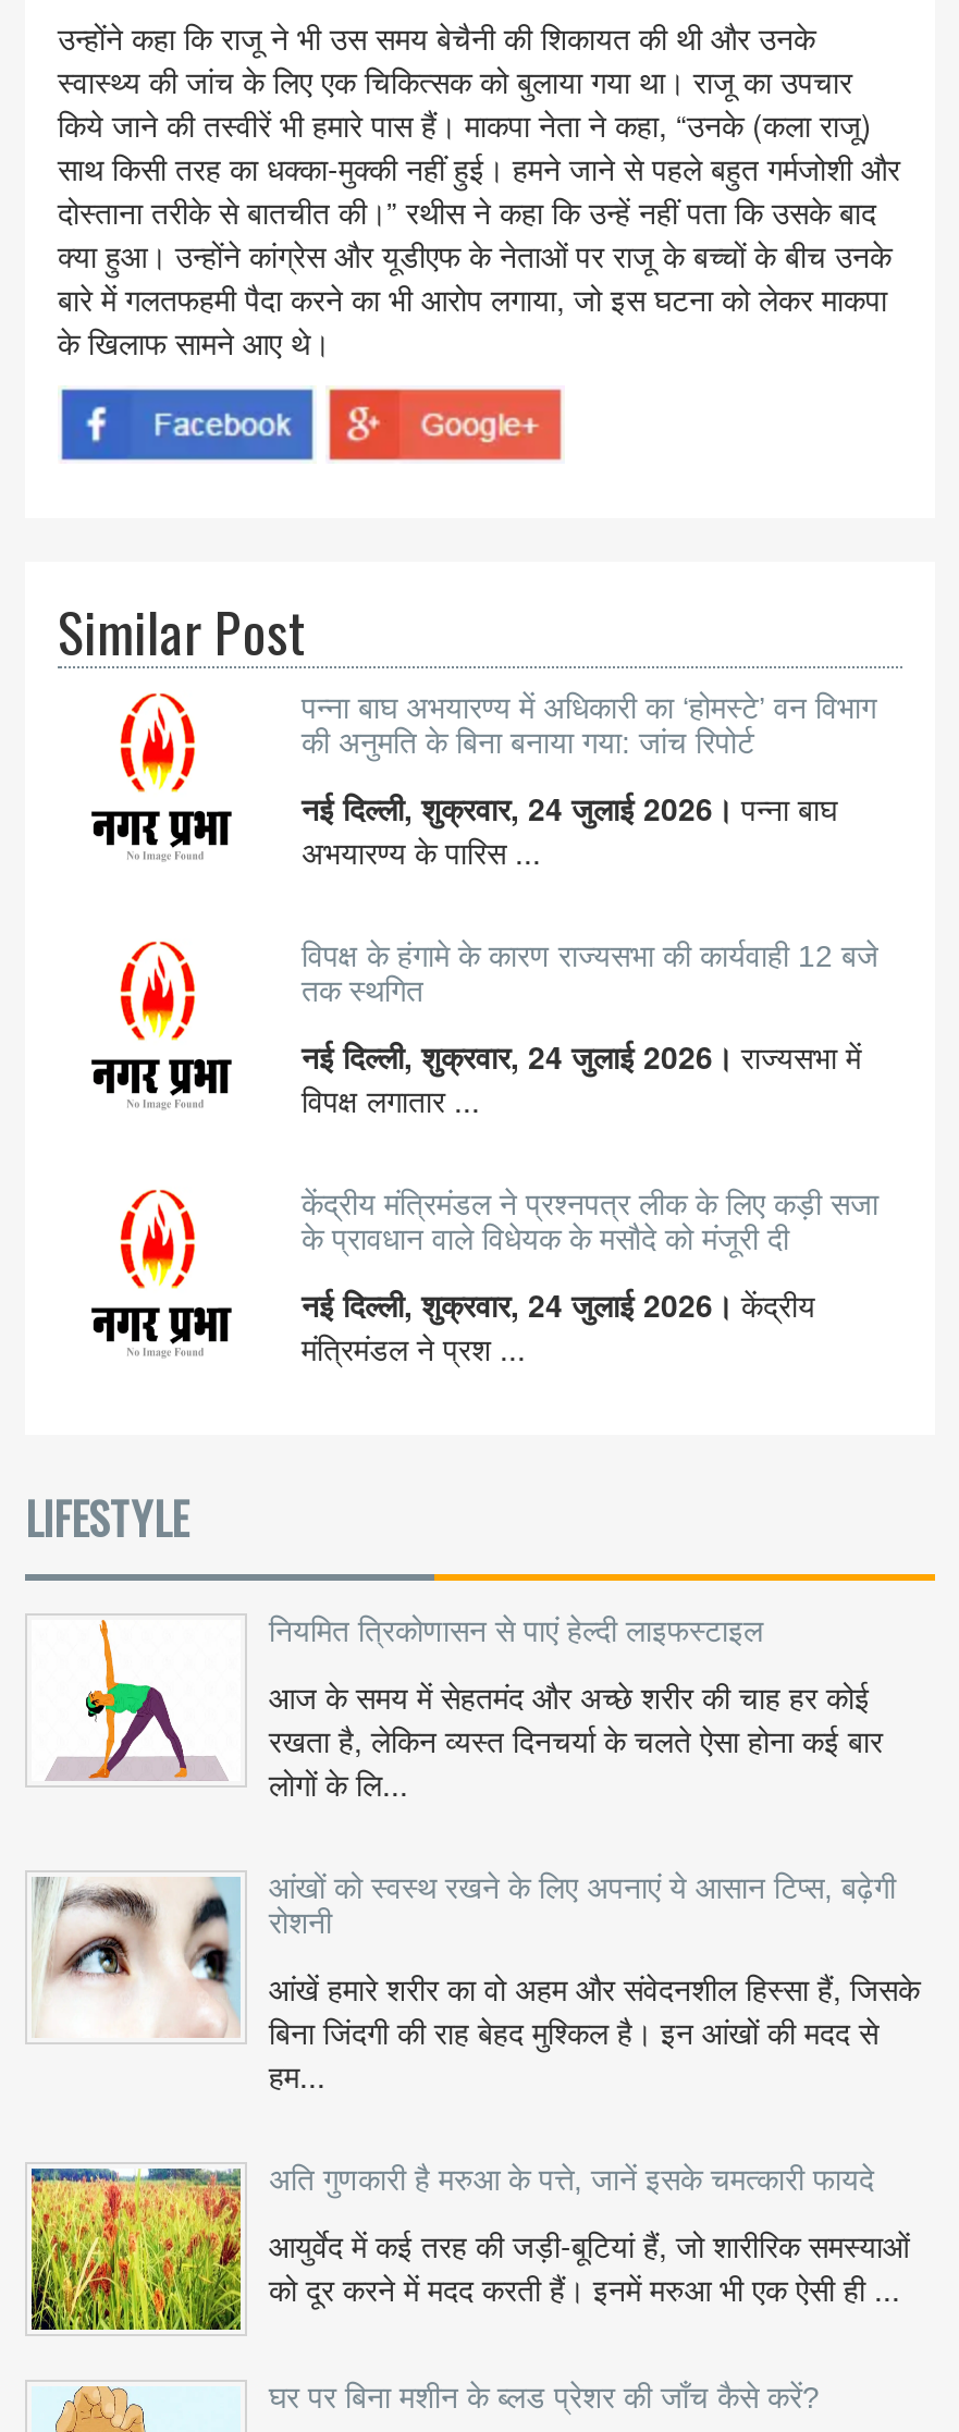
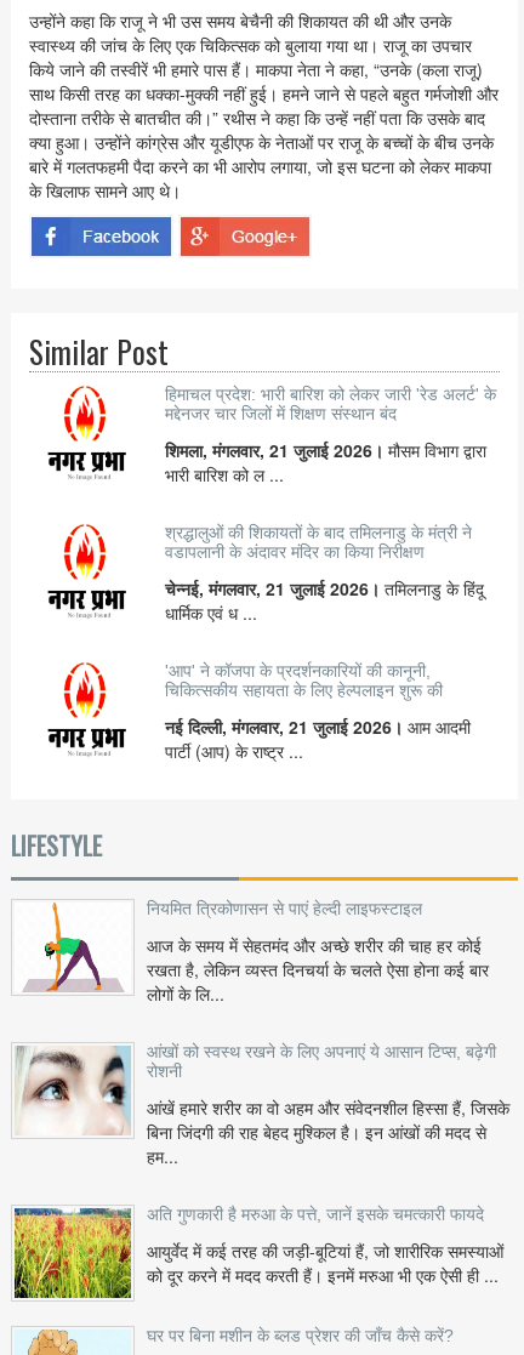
[302,691,876,761] पन्ना बाघ अभयारण्य में अधिकारी का ‘होमस्टे’ वन विभाग | की अनुमति के बिना बनाया गया: जांच रिपोर्ट -> [165,385,496,424] हिमाचल प्रदेश: भारी बारिश को लेकर जारी 'रेड अलर्ट' के | मद्देनजर चार जिलों में शिक्षण संस्थान बंद
[302,787,837,874] नई दिल्ली, शुक्रवार, 24 जुलाई 2026। पन्ना बाघ | अभयारण्य के पारिस ... -> [165,438,486,487] शिमला, मंगलवार, 21 जुलाई 2026। मौसम विभाग द्वारा | भारी बारिश को ल ...
[302,939,878,1009] विपक्ष के हंगामे के कारण राज्यसभा की कार्यवाही 12 बजे | तक स्थगित -> [165,523,472,562] श्रद्धालुओं की शिकायतों के बाद तमिलनाडु के मंत्री ने | वडापलानी के अंदावर मंदिर का किया निरीक्षण
[302,1035,861,1122] नई दिल्ली, शुक्रवार, 24 जुलाई 2026। राज्यसभा में | विपक्ष लगातार ... -> [165,577,484,625] चेन्नई, मंगलवार, 21 जुलाई 2026। तमिलनाडु के हिंदू | धार्मिक एवं ध ...
[302,1187,878,1257] केंद्रीय मंत्रिमंडल ने प्रश्नपत्र लीक के लिए कड़ी सजा | के प्रावधान वाले विधेयक के मसौदे को मंजूरी दी -> [165,662,443,700] 'आप' ने कॉजपा के प्रदर्शनकारियों की कानूनी, | चिकित्सकीय सहायता के लिए हेल्पलाइन शुरू की
[302,1283,815,1370] नई दिल्ली, शुक्रवार, 24 जुलाई 2026। केंद्रीय | मंत्रिमंडल ने प्रश ... -> [165,715,471,764] नई दिल्ली, मंगलवार, 21 जुलाई 2026। आम आदमी | पार्टी (आप) के राष्ट्र ...

